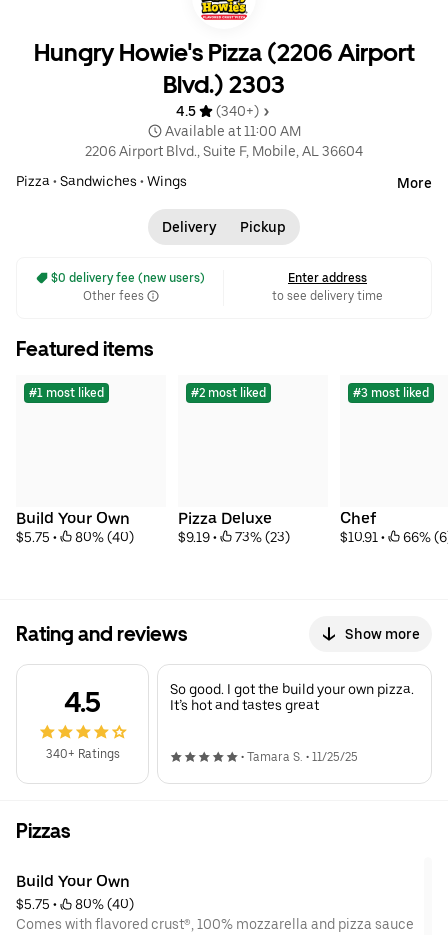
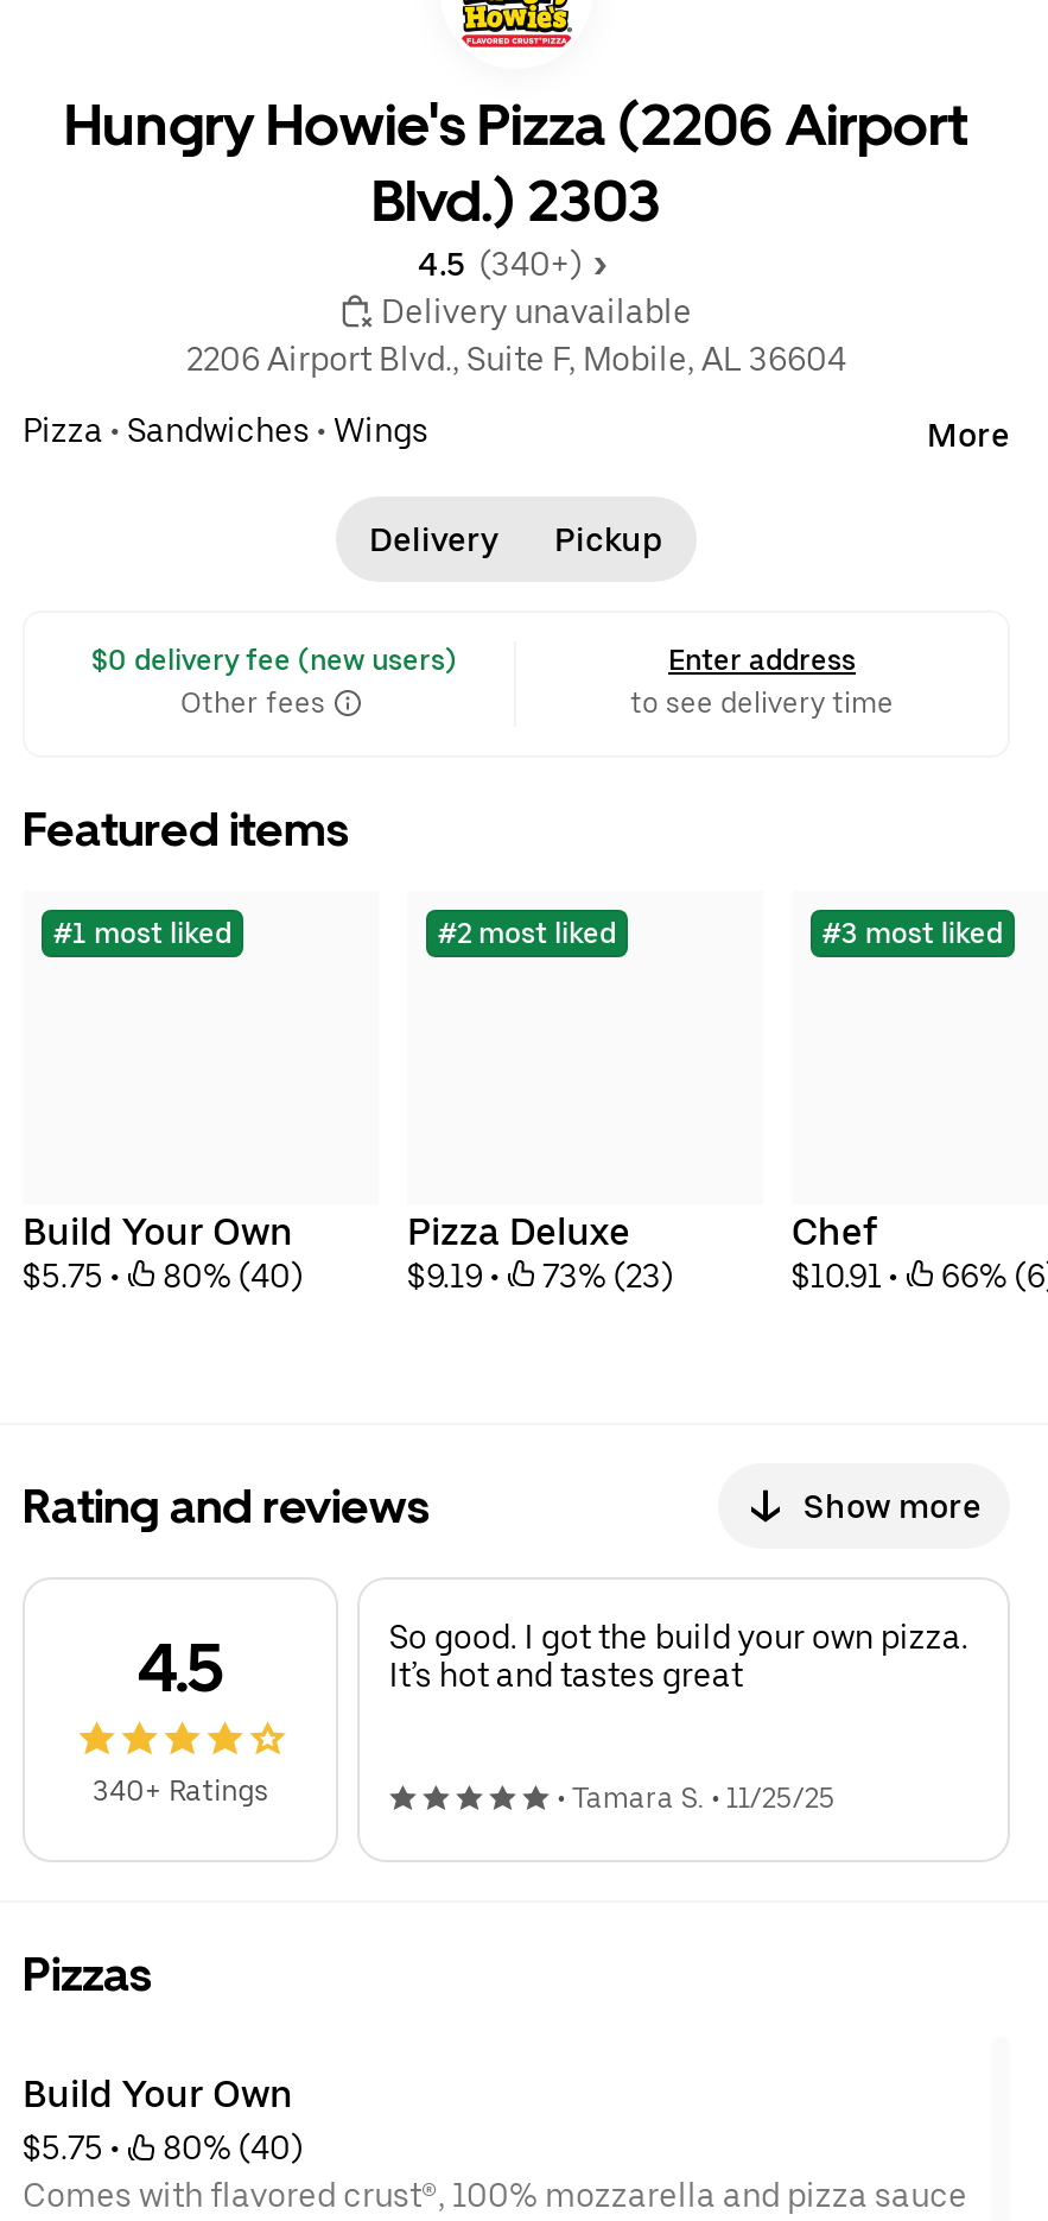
[164,103,300,139] 4.5 | (340+) | Available at 11:00 AM -> [381,246,692,331] 4.5 (340+) | Delivery unavailable

